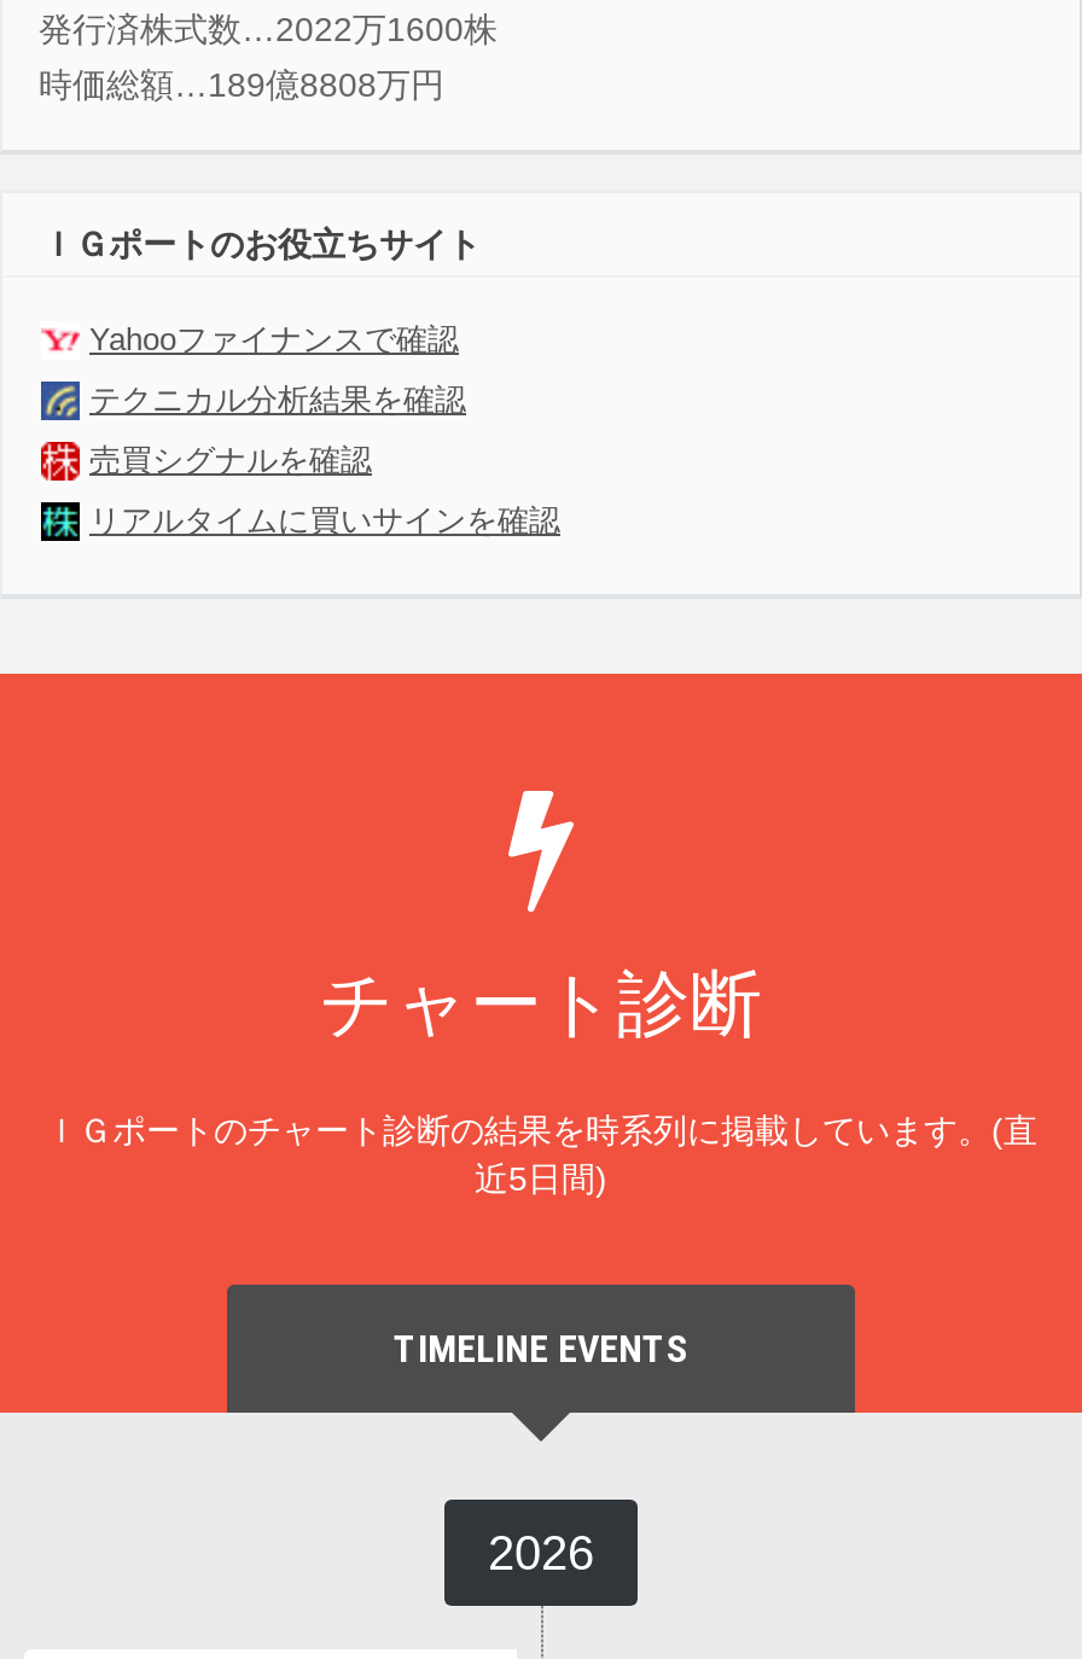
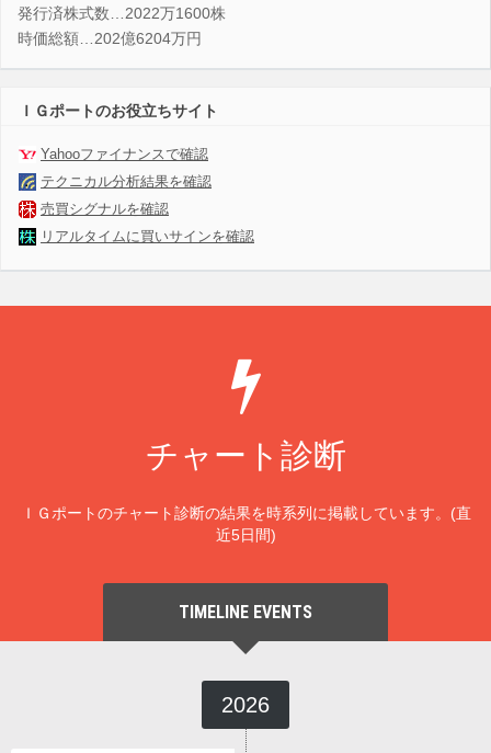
[39,64,444,103] 時価総額…189億8808万円 -> [18,29,202,47] 時価総額…202億6204万円

